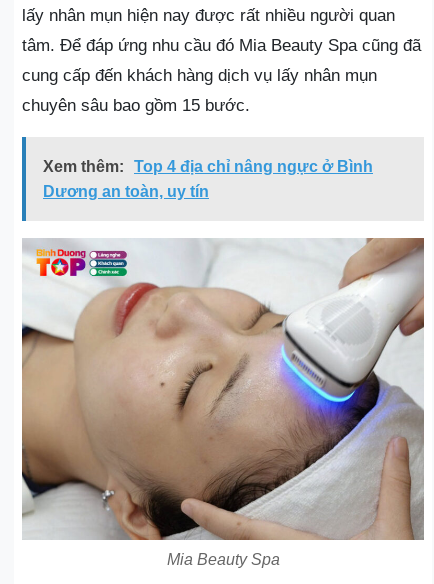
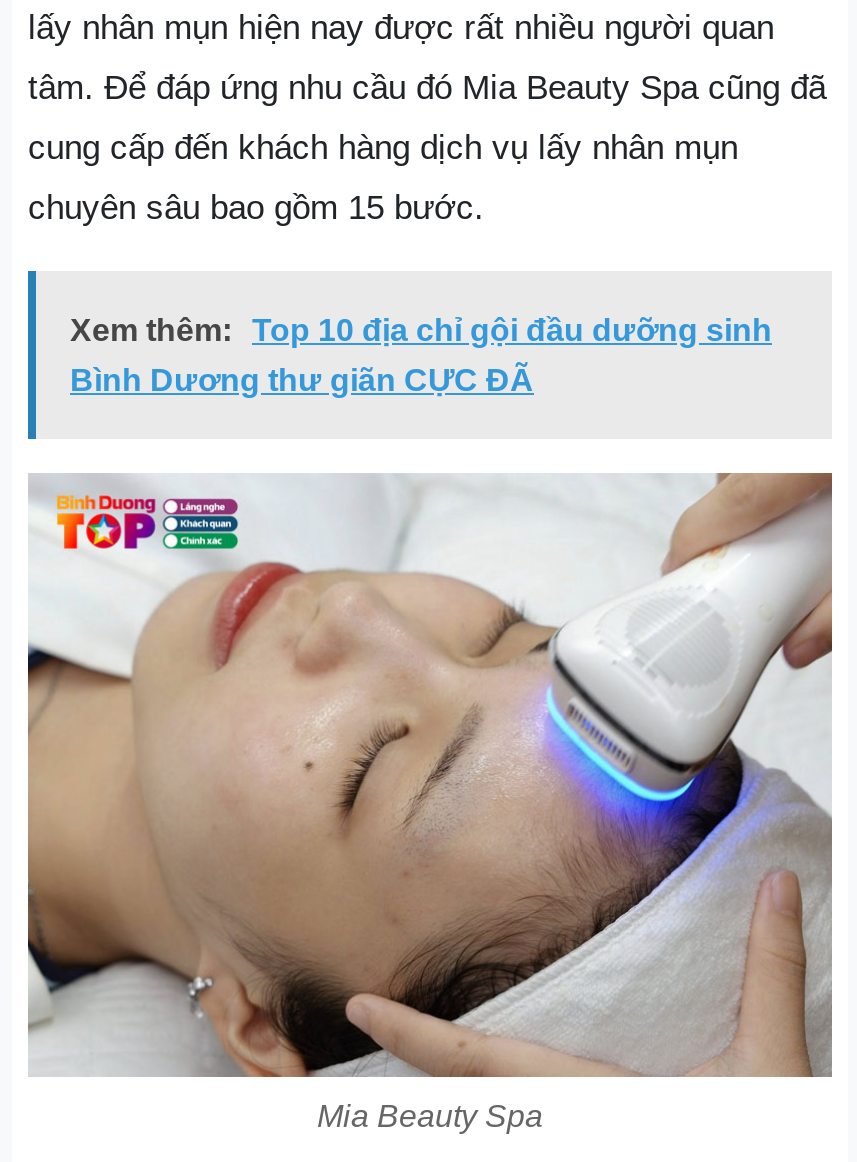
[43,158,373,175] Xem thêm: Top 4 địa chỉ nâng ngực ở Bình -> [70,313,772,347] Xem thêm: Top 10 địa chỉ gội đầu dưỡng sinh
[43,183,209,200] Dương an toàn, uy tín -> [70,363,534,397] Bình Dương thư giãn CỰC ĐÃ

